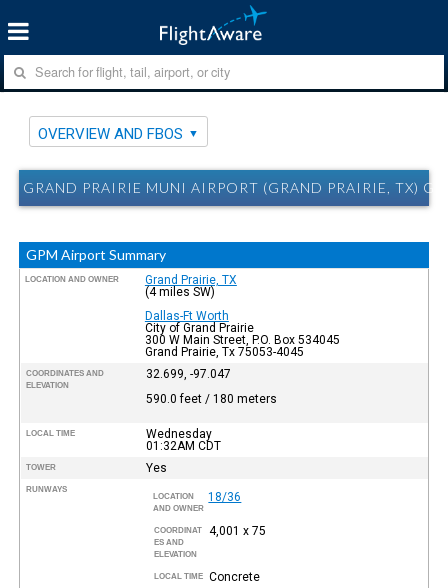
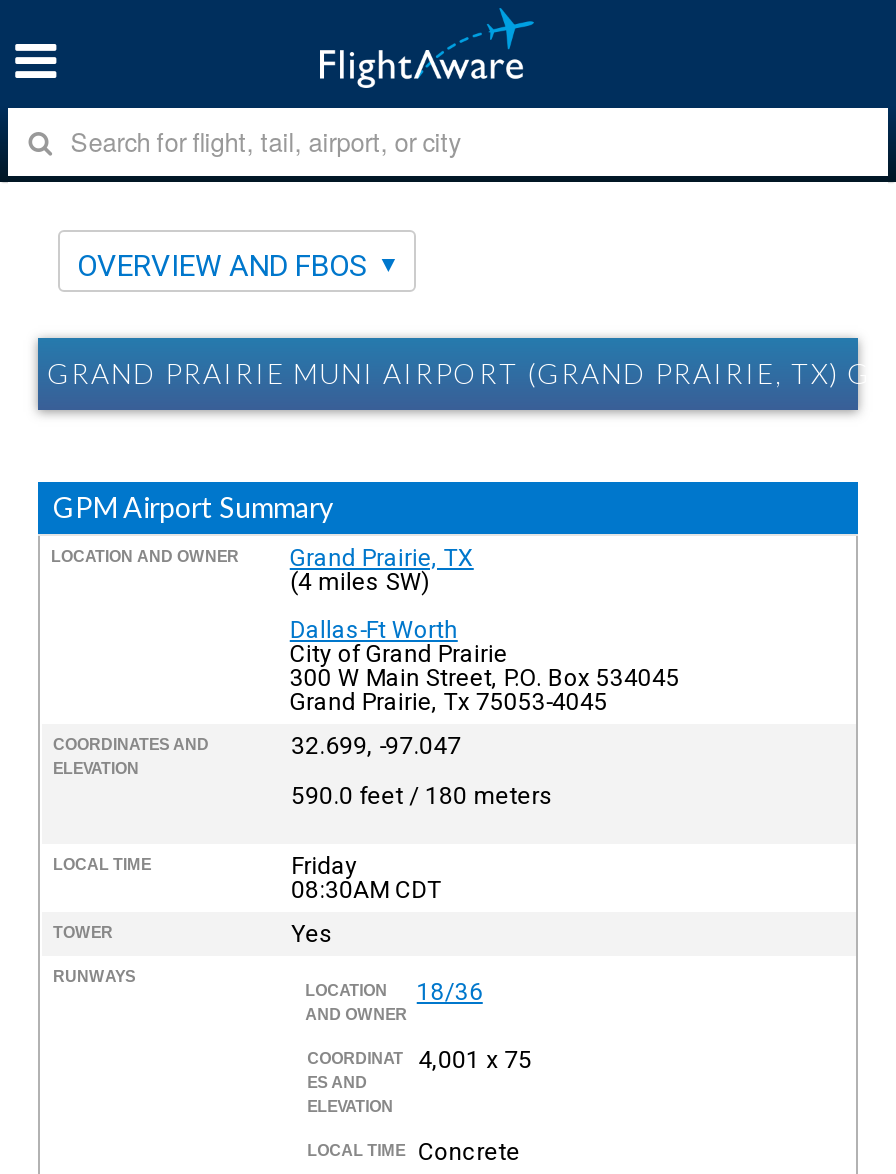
[146,427,221,453] Wednesday | 01:32AM CDT -> [291,852,441,904] Friday | 08:30AM CDT

